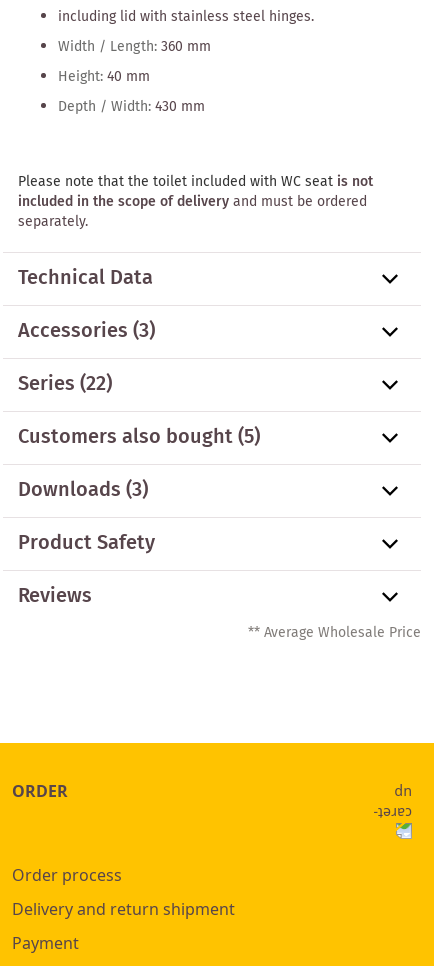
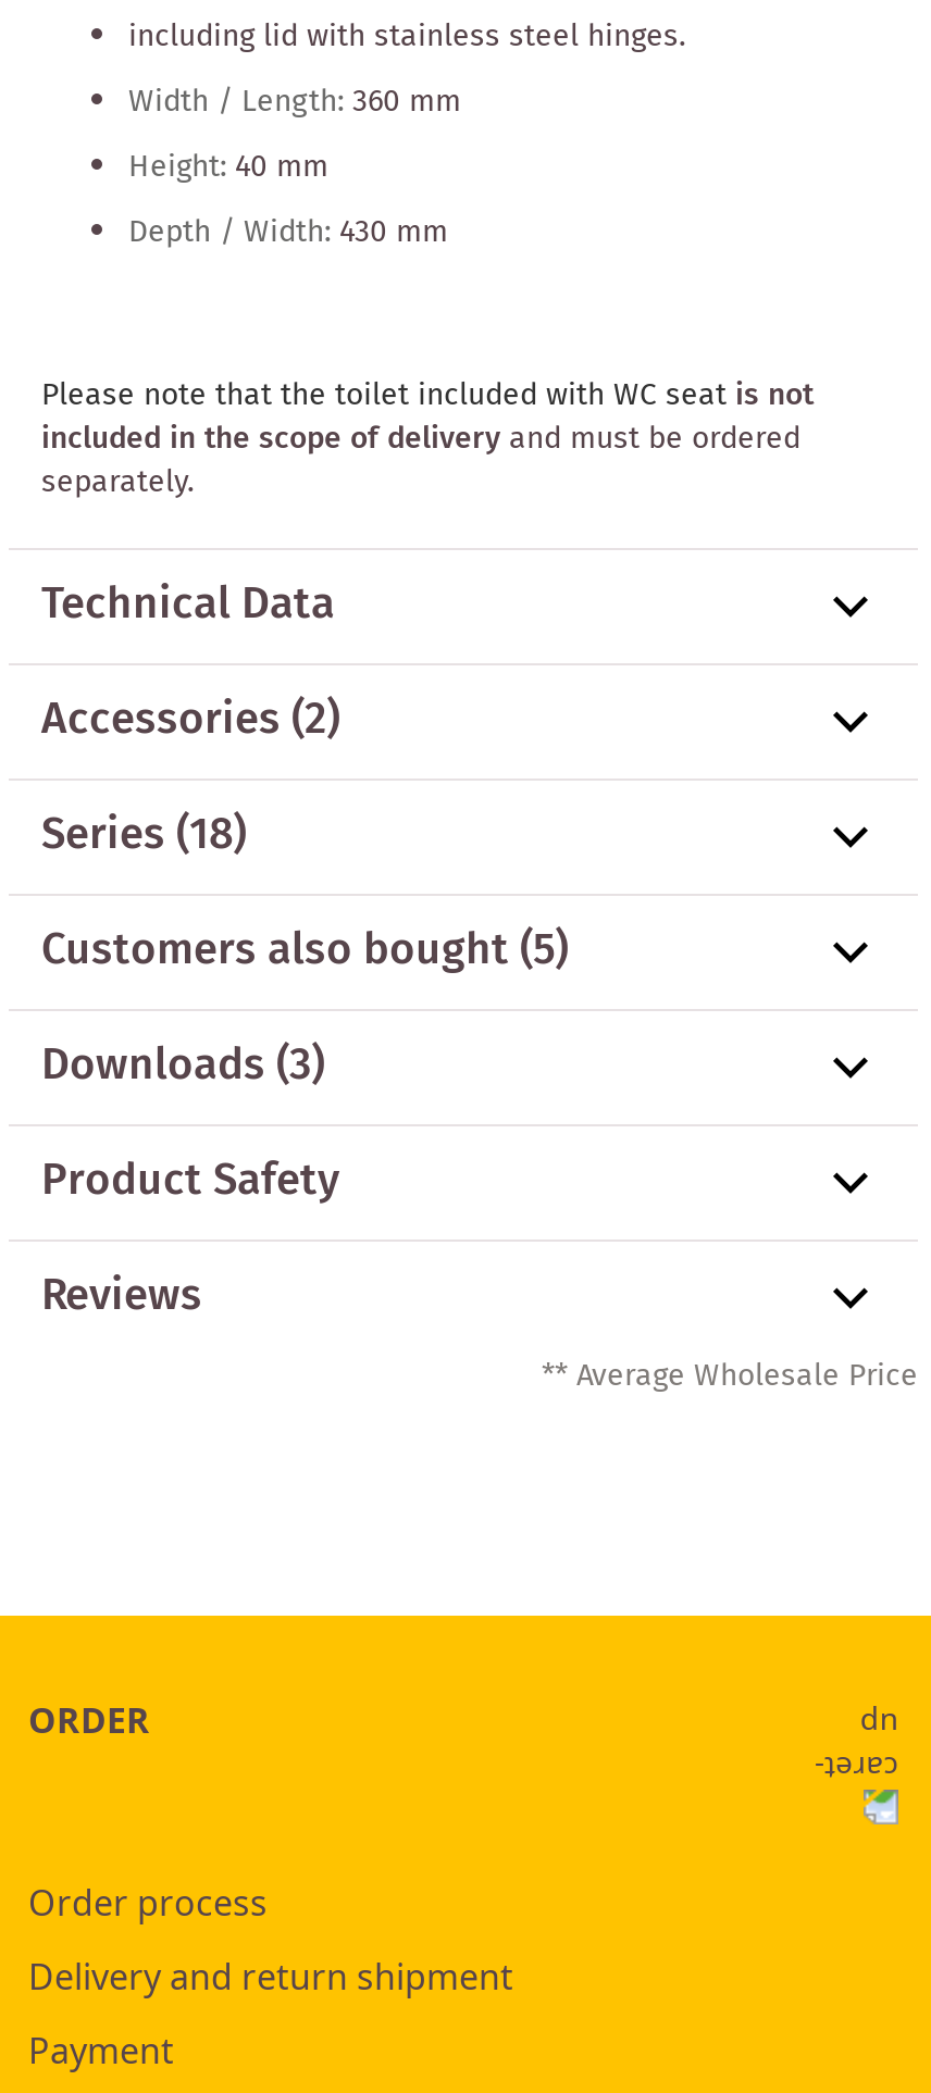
[18,316,155,347] Accessories (3) -> [41,687,339,754] Accessories (2)
[18,369,112,400] Series (22) -> [41,802,246,869] Series (18)

